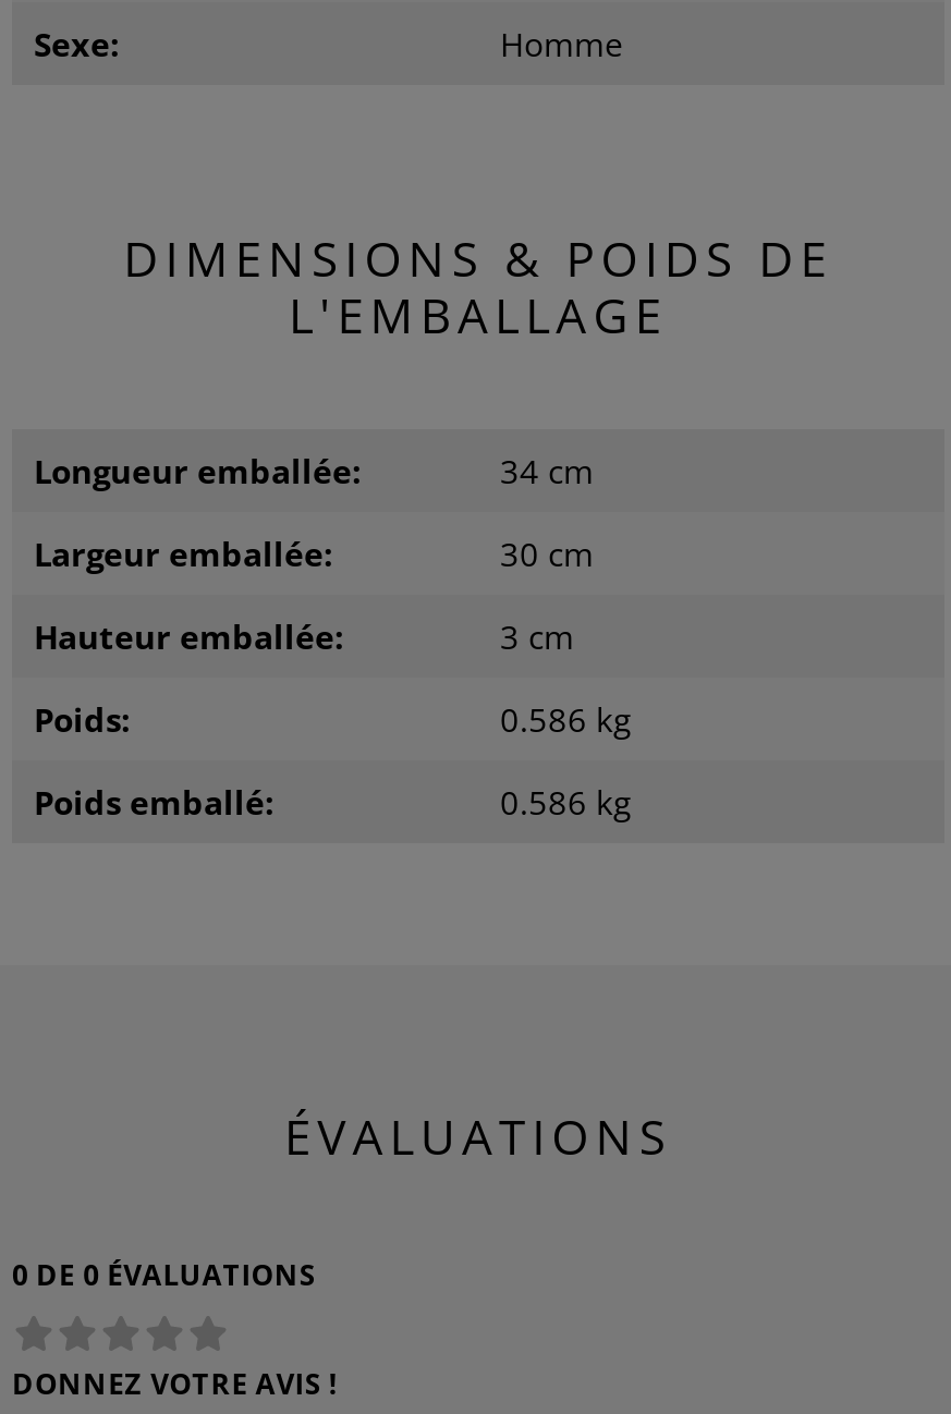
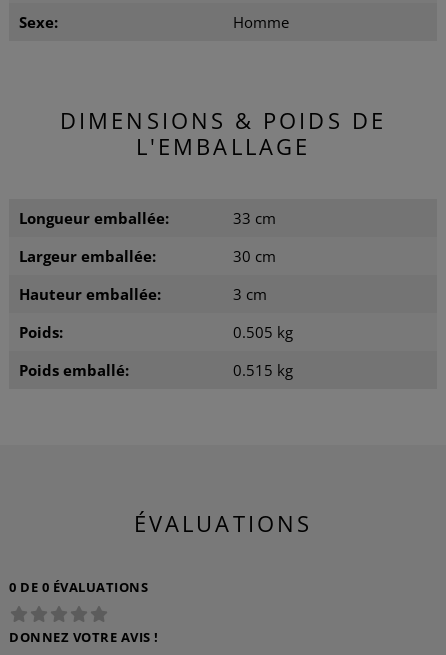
[500,448,594,491] 34 cm -> [233,207,276,227] 33 cm
[500,696,631,740] 0.586 kg -> [233,321,293,341] 0.505 kg
[500,779,631,822] 0.586 kg -> [233,359,293,379] 0.515 kg

